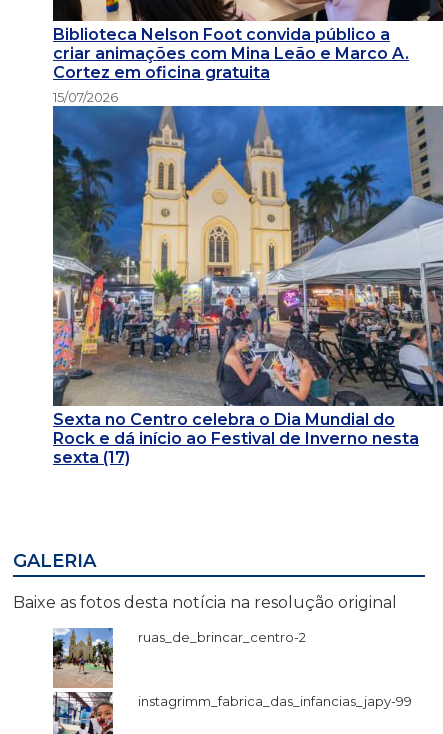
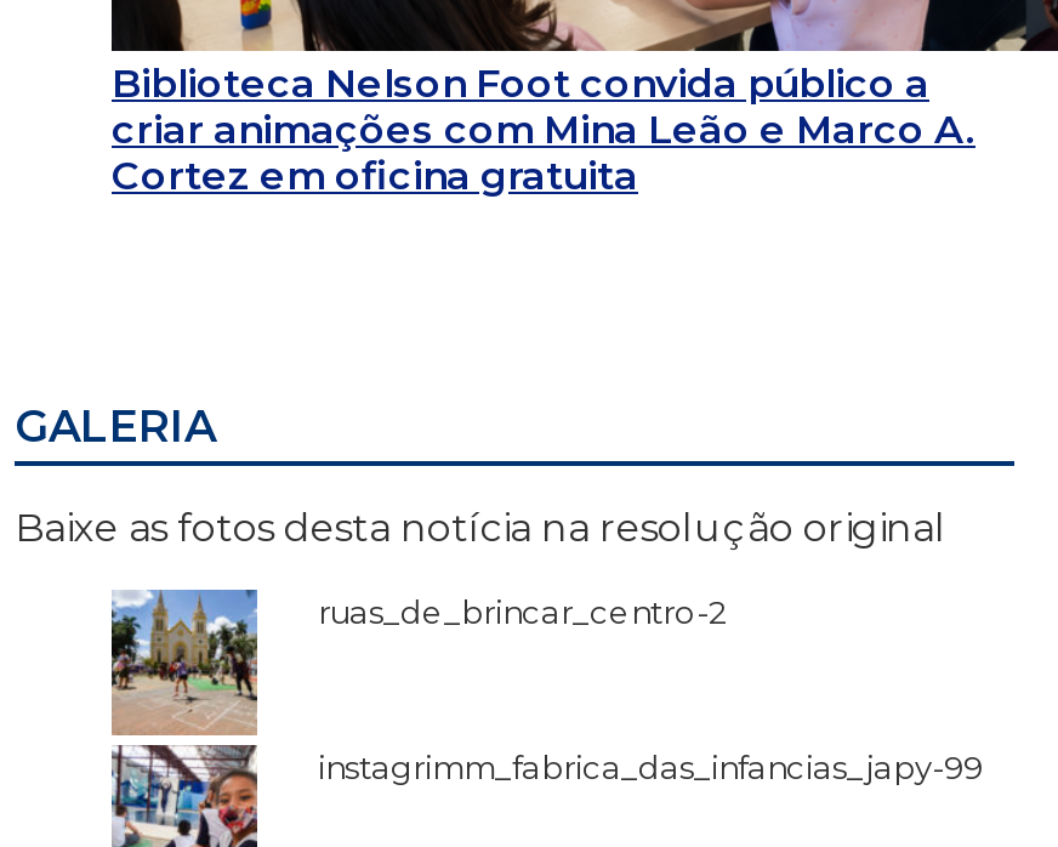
[53,89,118,105] 15/07/2026 -> none
[52,105,440,467] [image] | Sexta no Centro celebra o Dia Mundial do | Rock e dá início ao Festival de Inverno nesta | sexta (17) -> none

